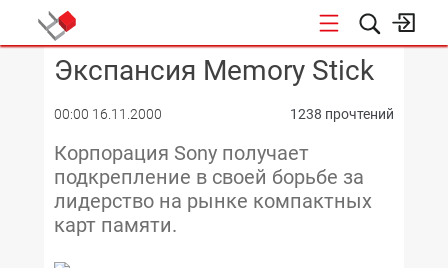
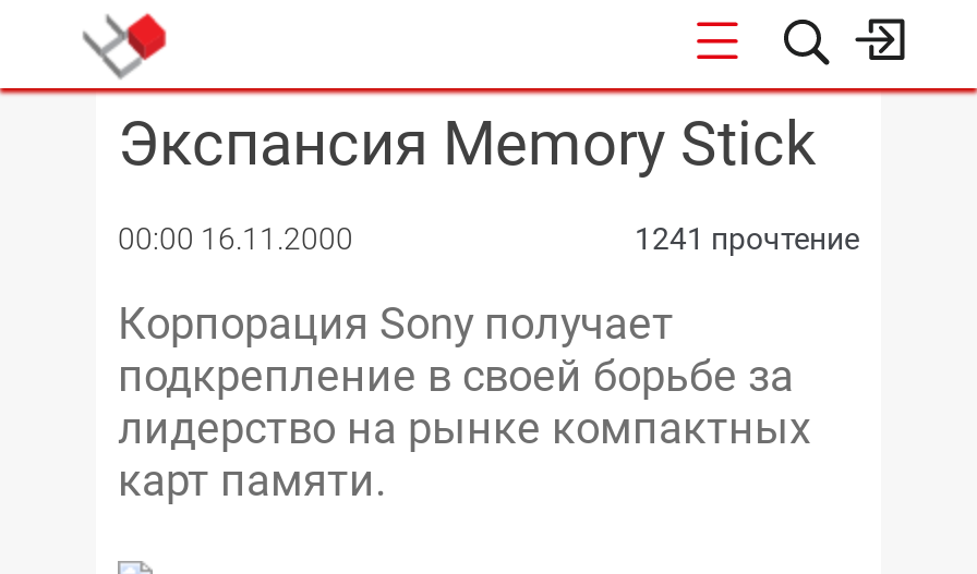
[290,106,394,122] 1238 прочтений -> [635,221,859,256] 1241 прочтение

